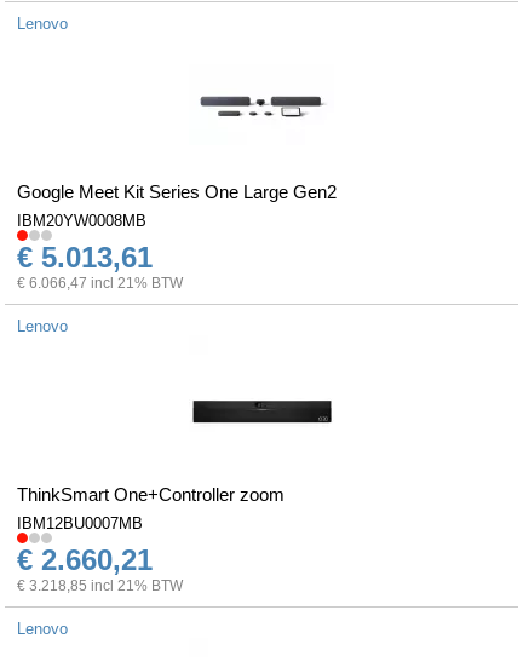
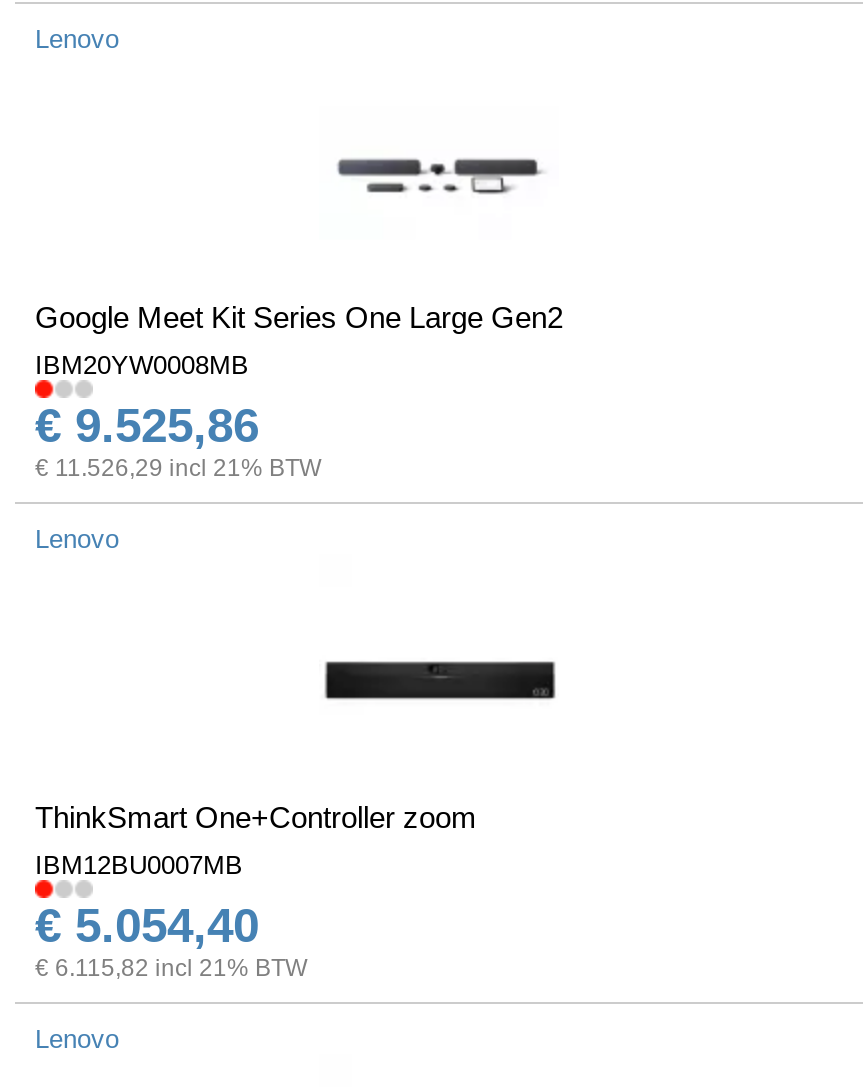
[17,241,153,274] € 5.013,61 -> [35,398,259,452] € 9.525,86
[17,275,183,292] € 6.066,47 incl 21% BTW -> [35,454,321,482] € 11.526,29 incl 21% BTW
[17,543,153,576] € 2.660,21 -> [35,898,259,952] € 5.054,40
[17,577,183,594] € 3.218,85 incl 21% BTW -> [35,954,307,982] € 6.115,82 incl 21% BTW

